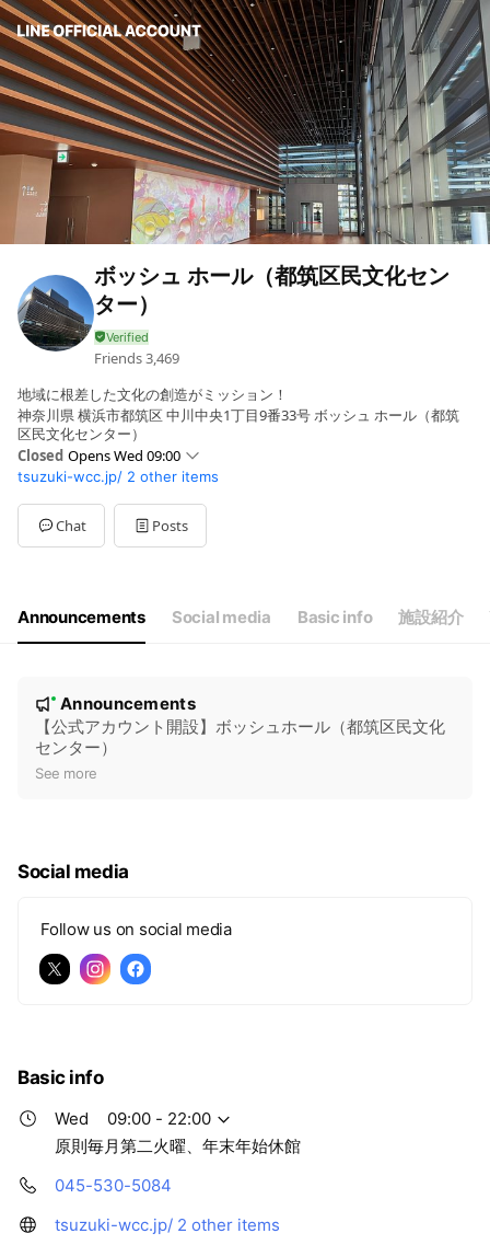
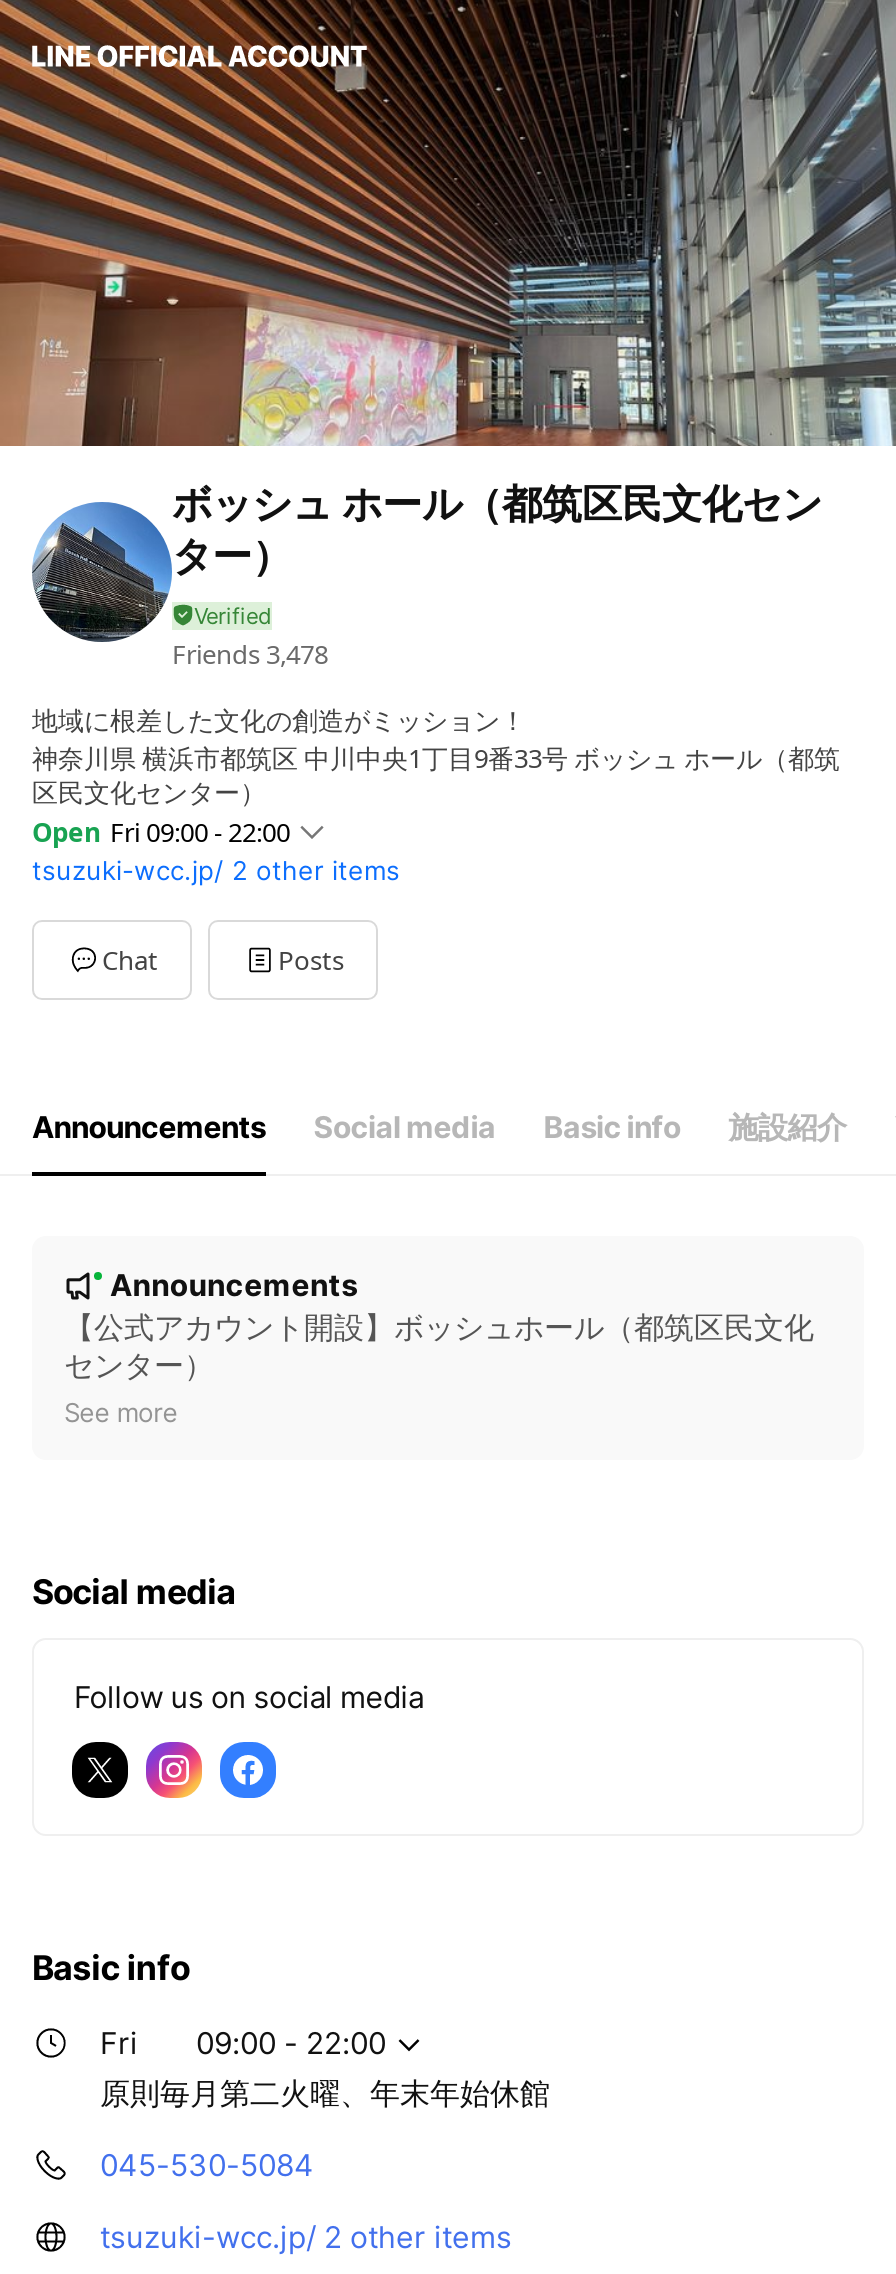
[94,349,179,368] Friends 3,469 -> [172,637,328,673] Friends 3,478
[17,446,180,466] Closed Opens Wed 09:00 -> [32,815,290,851] Open Fri 09:00 - 22:00
[55,1109,89,1129] Wed -> [100,2025,138,2063] Fri

